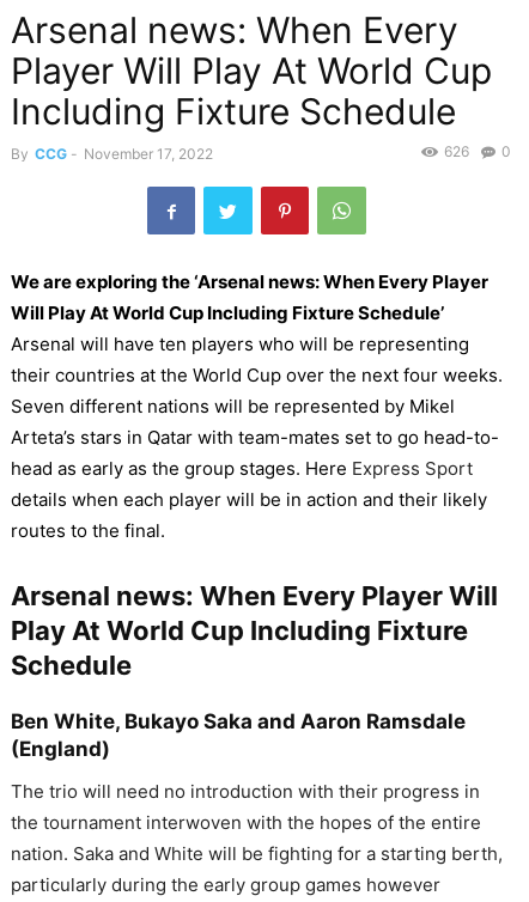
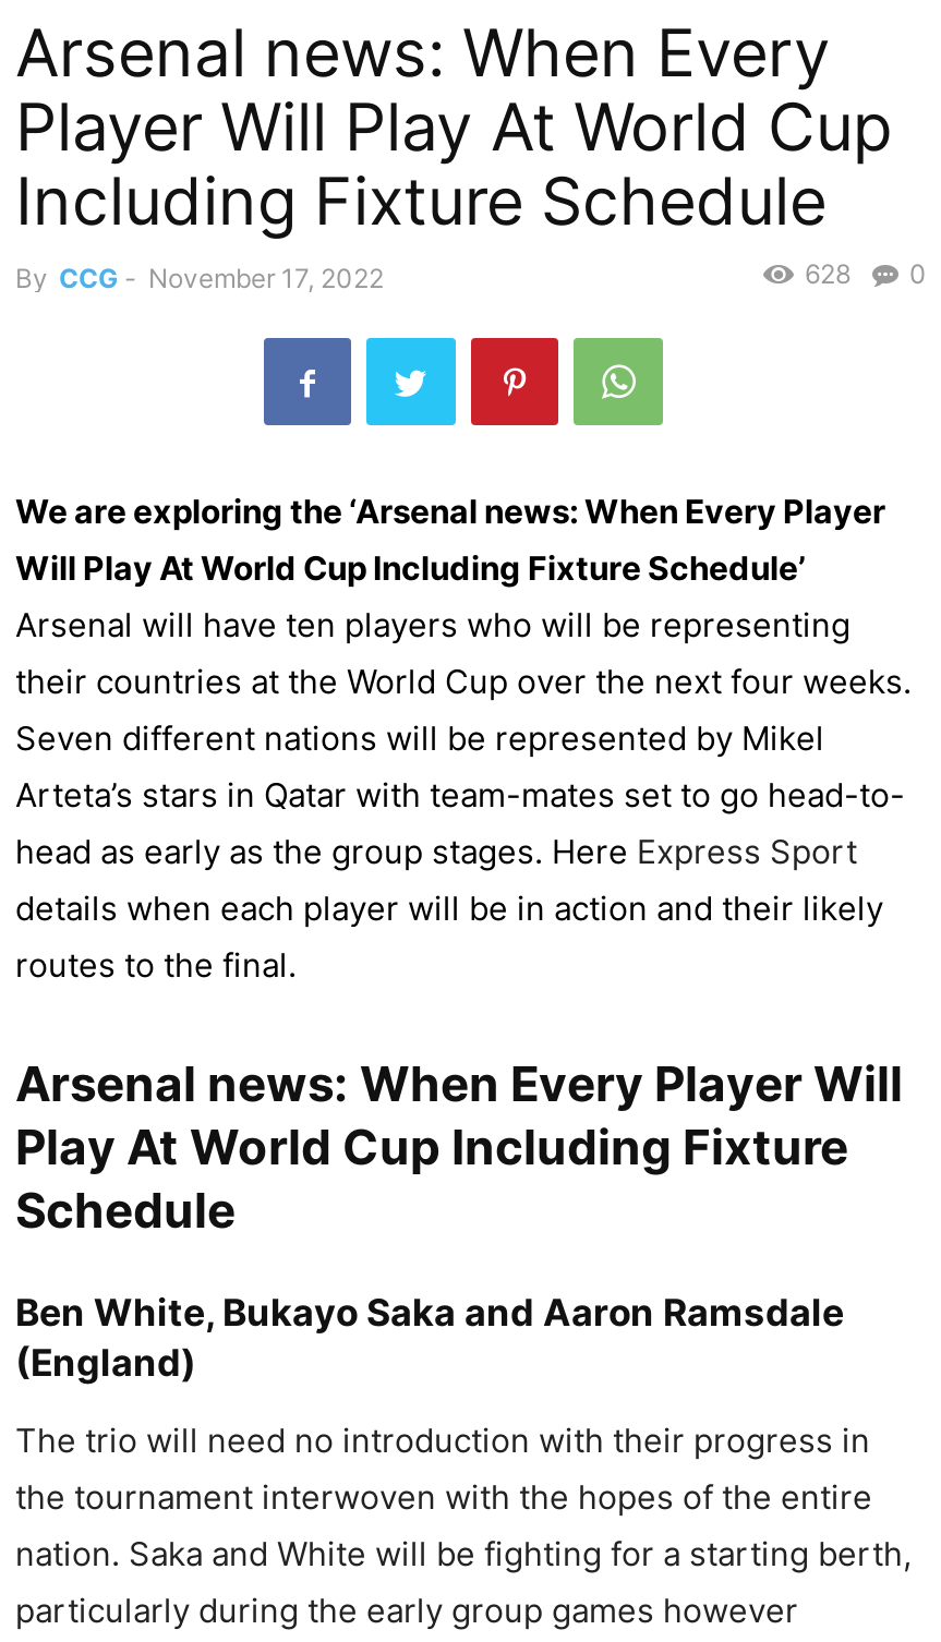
[444,142,511,160] 626 0 -> [805,257,927,290] 628 0

